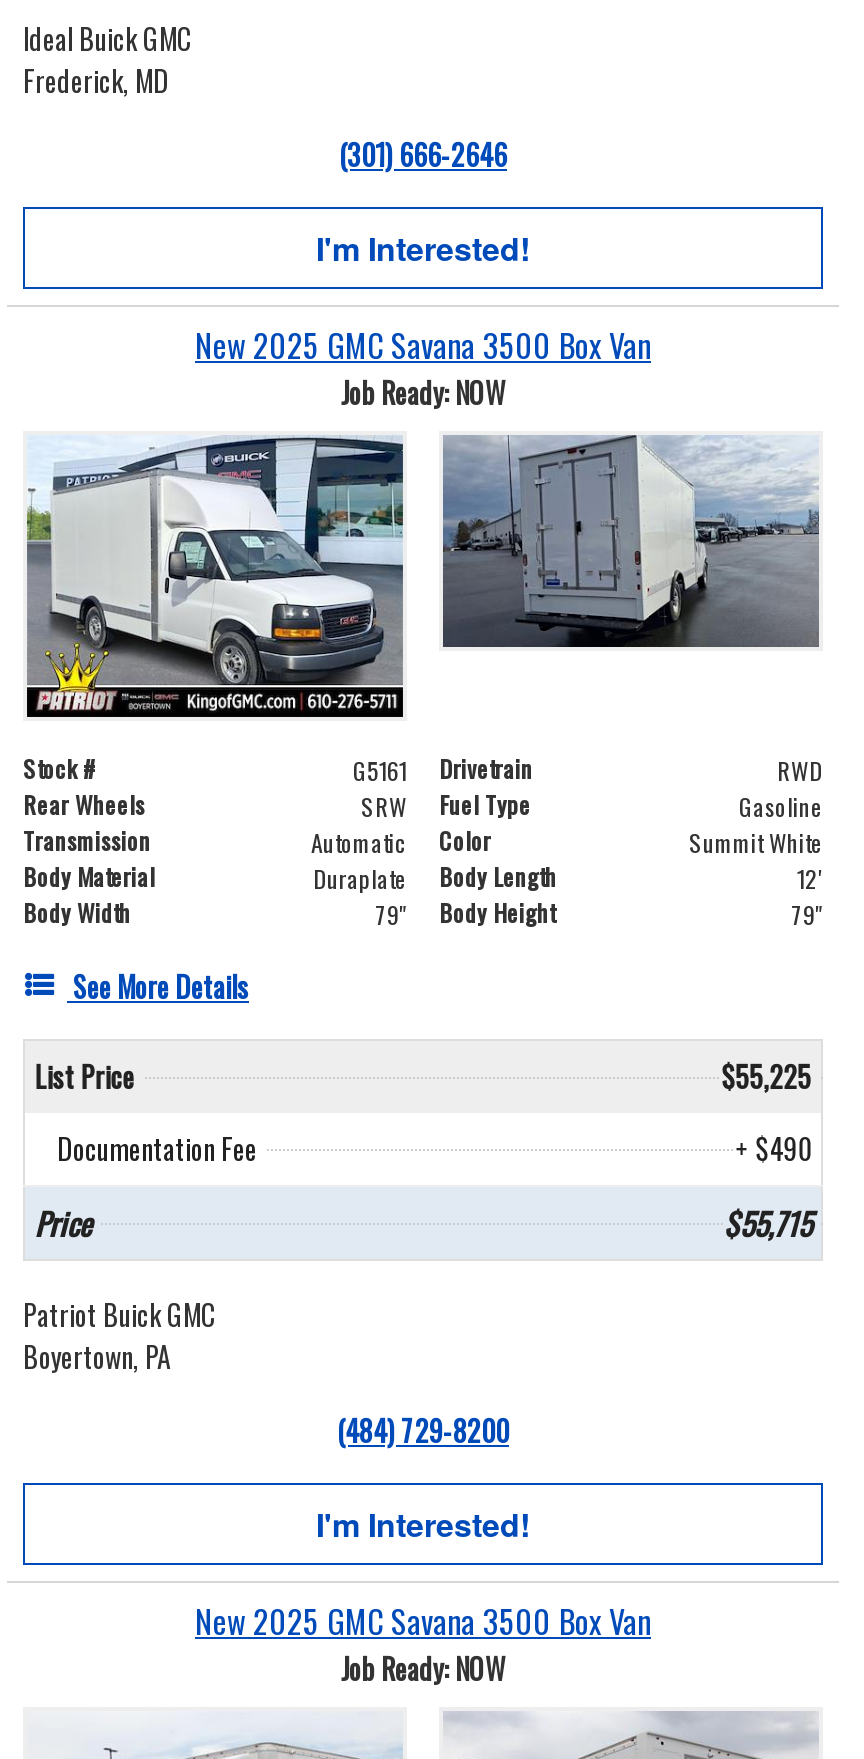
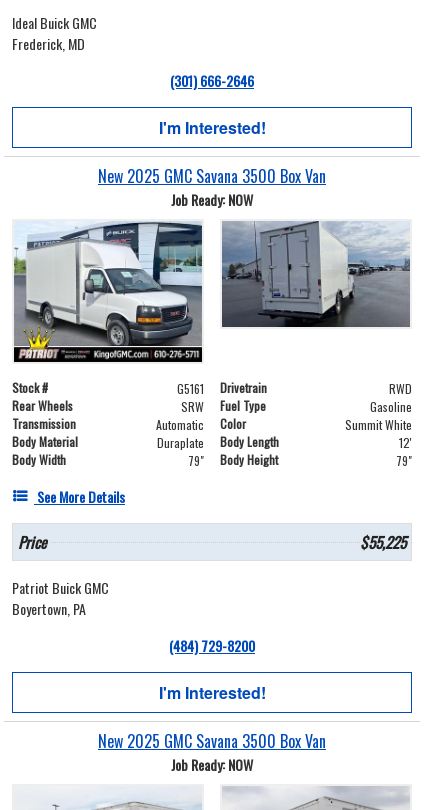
[35,1056,811,1170] List Price | $55,225 | Documentation Fee | + $490 -> none
[723,1202,811,1246] $55,715 -> [360,531,406,553] $55,225

